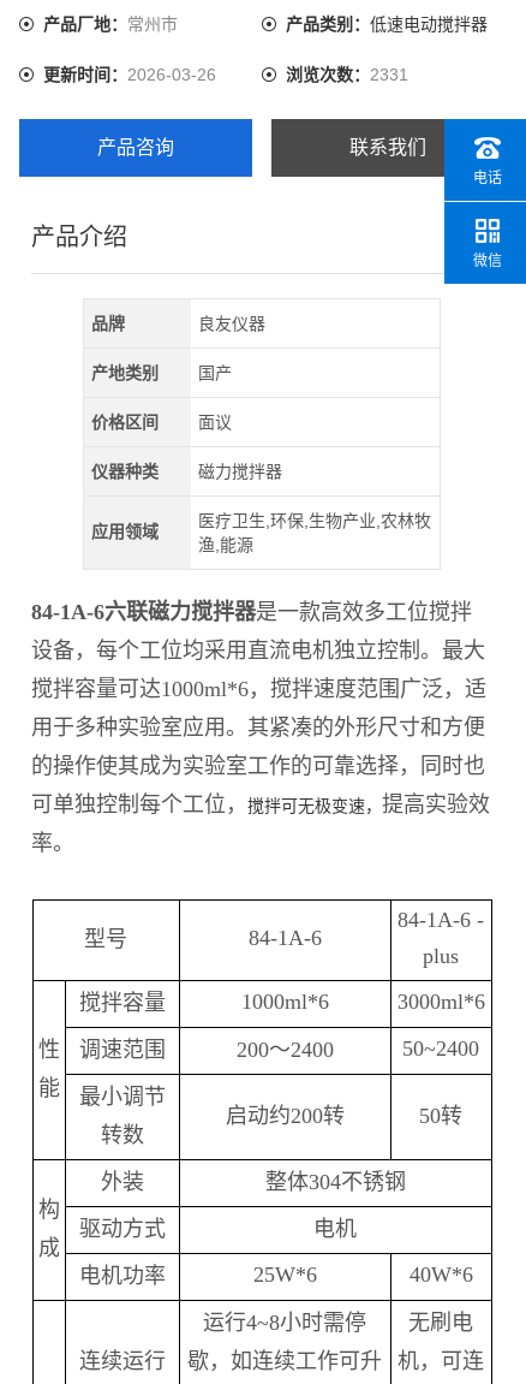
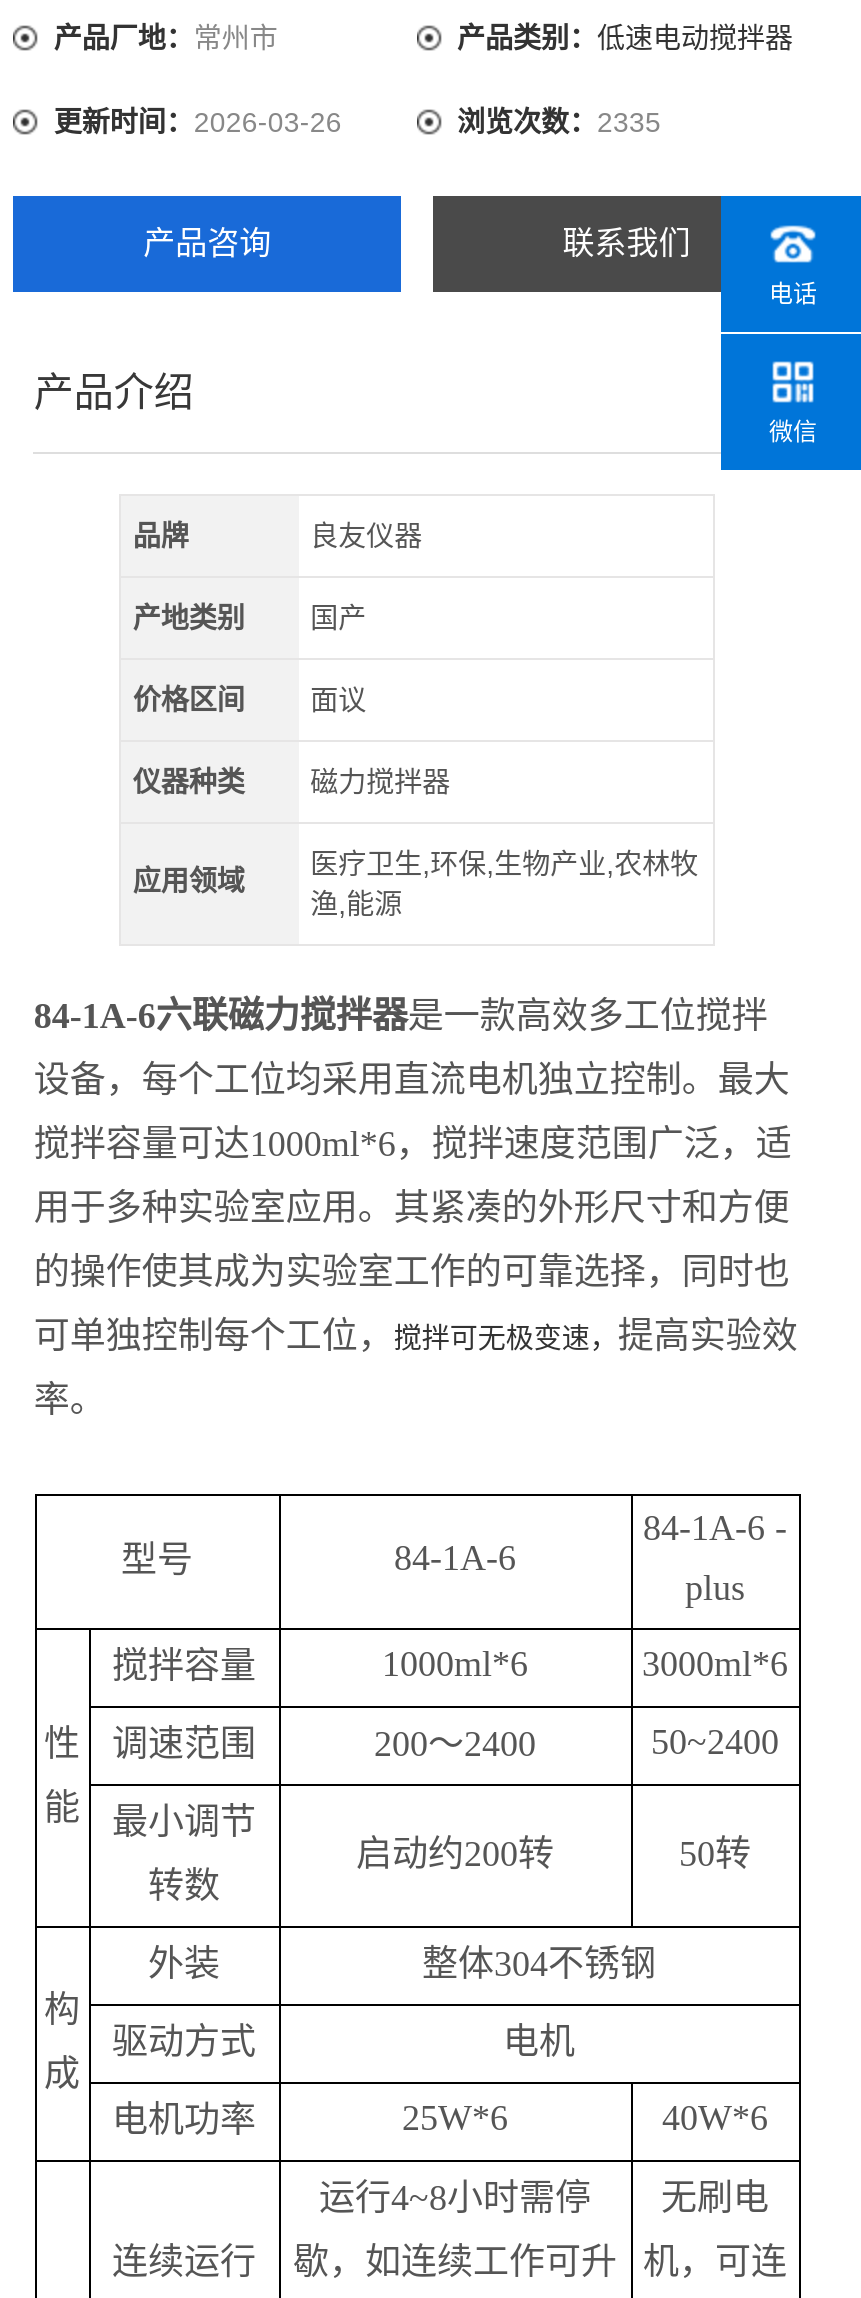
[286,65,408,84] 浏览次数：2331 -> [457,106,661,138] 浏览次数：2335

